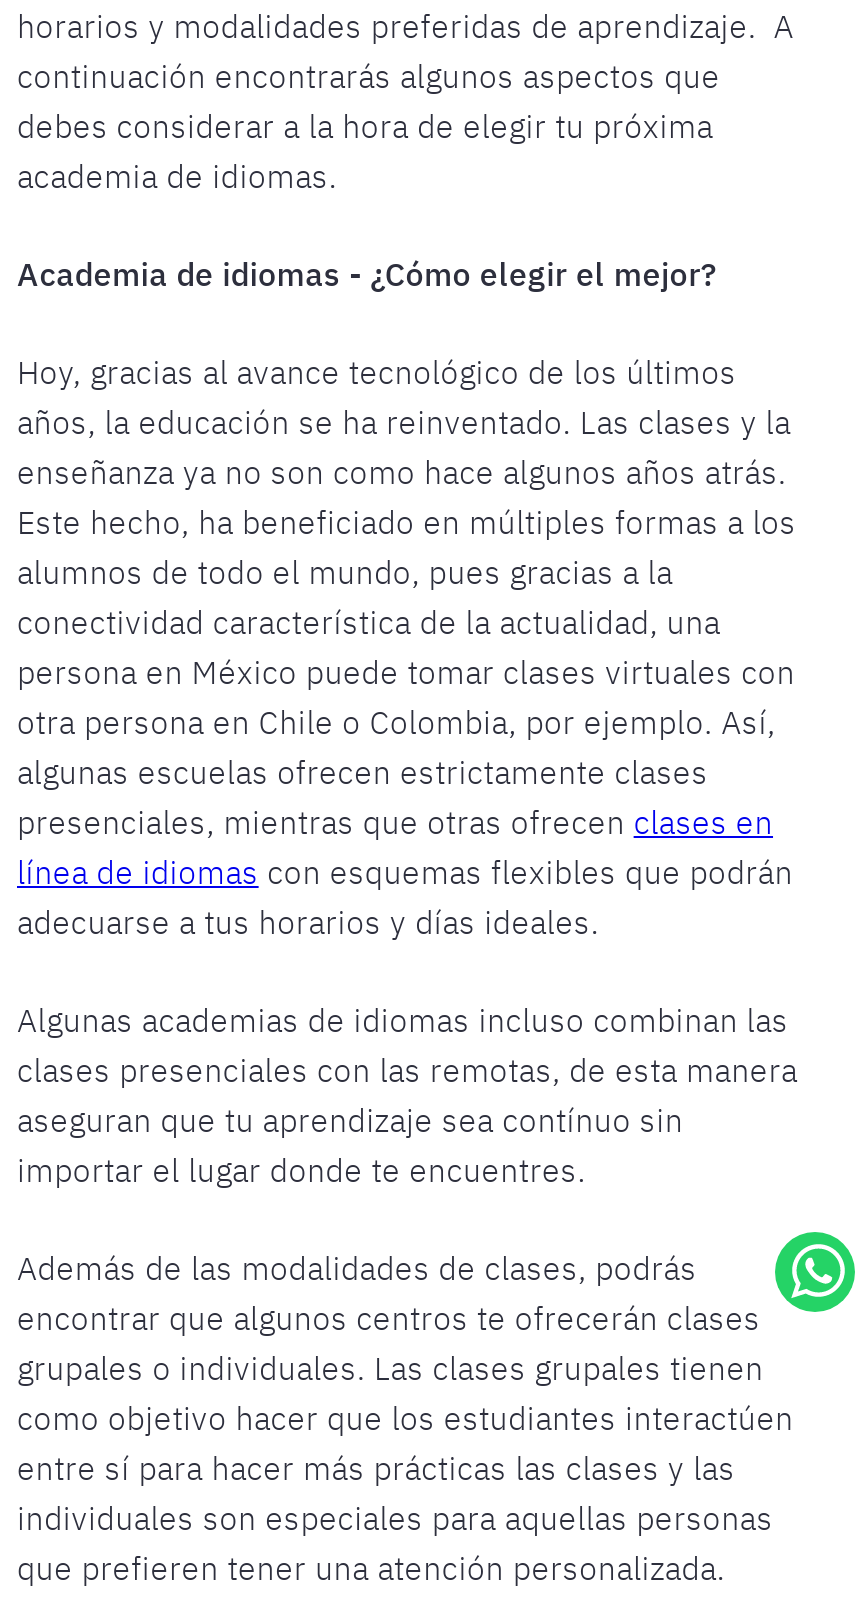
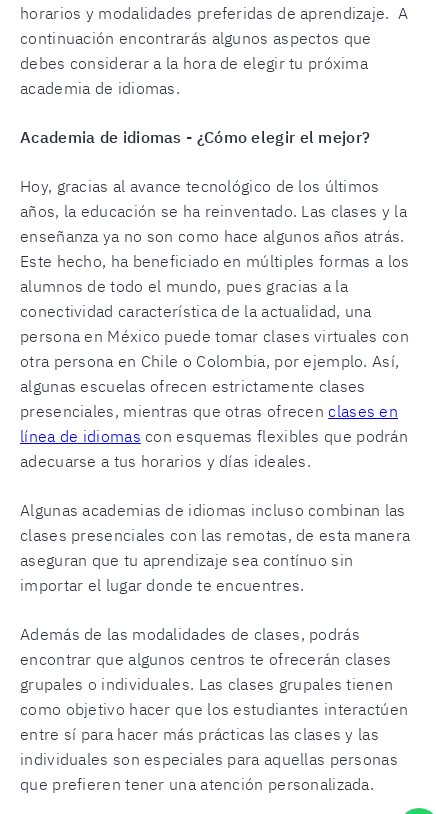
[773,1230,857,1314] [image] -> none

